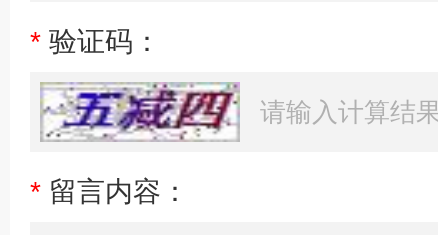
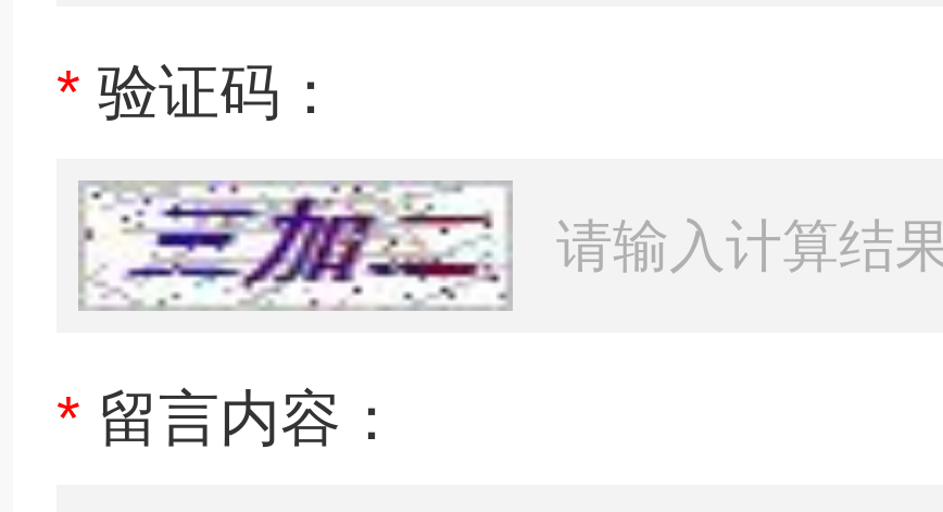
[40,82,239,141] [image] -> [78,180,511,309] [image]

